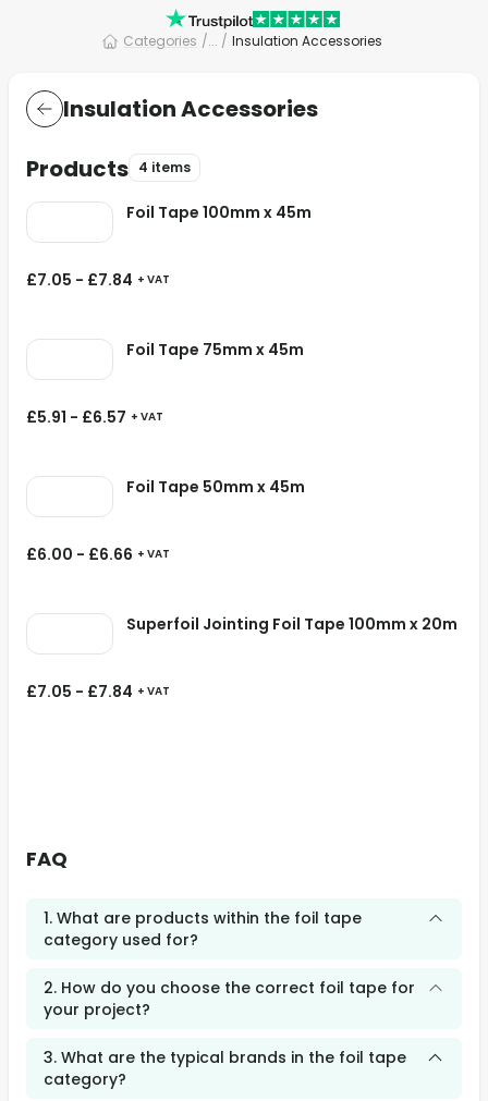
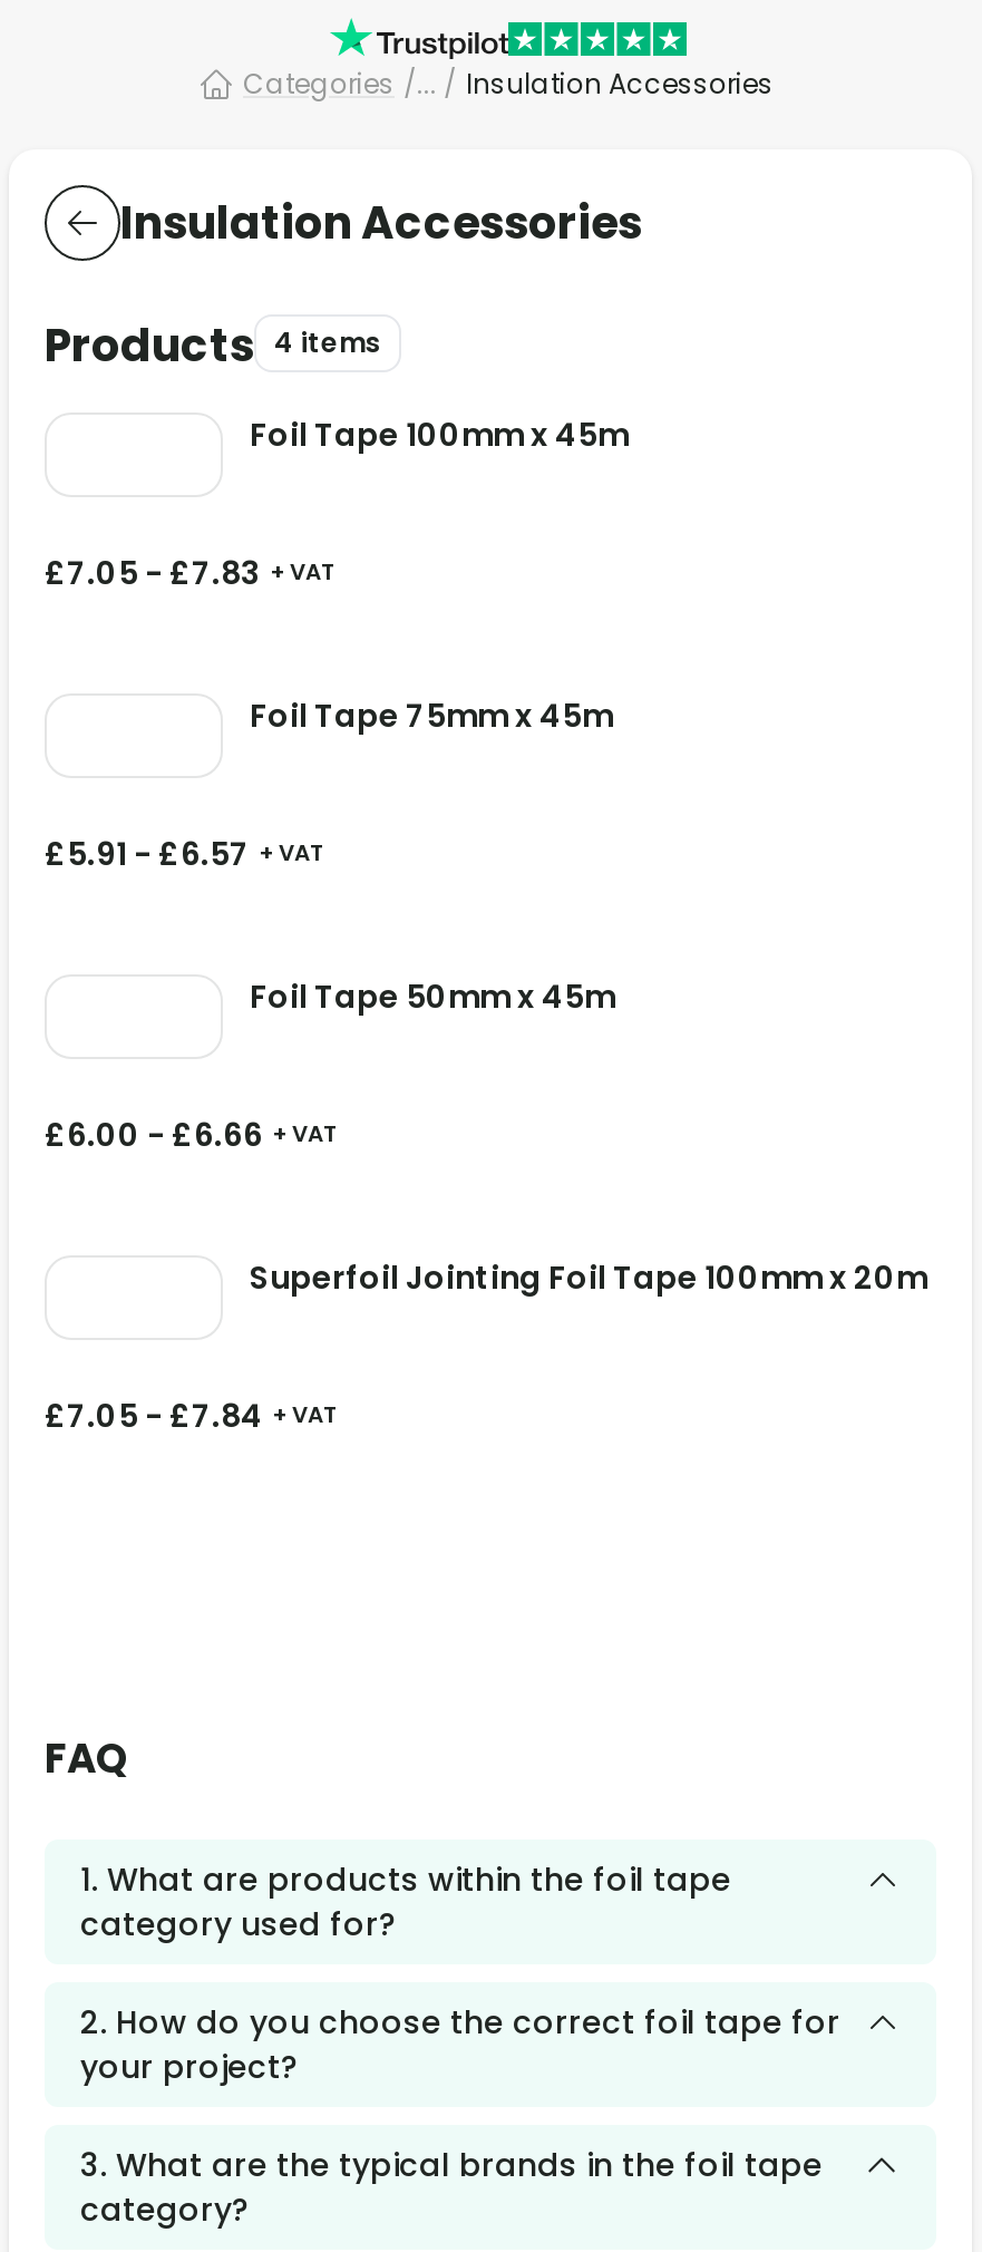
[26,269,170,291] £7.05 - £7.84 + VAT -> [45,552,337,596] £7.05 - £7.83 + VAT

